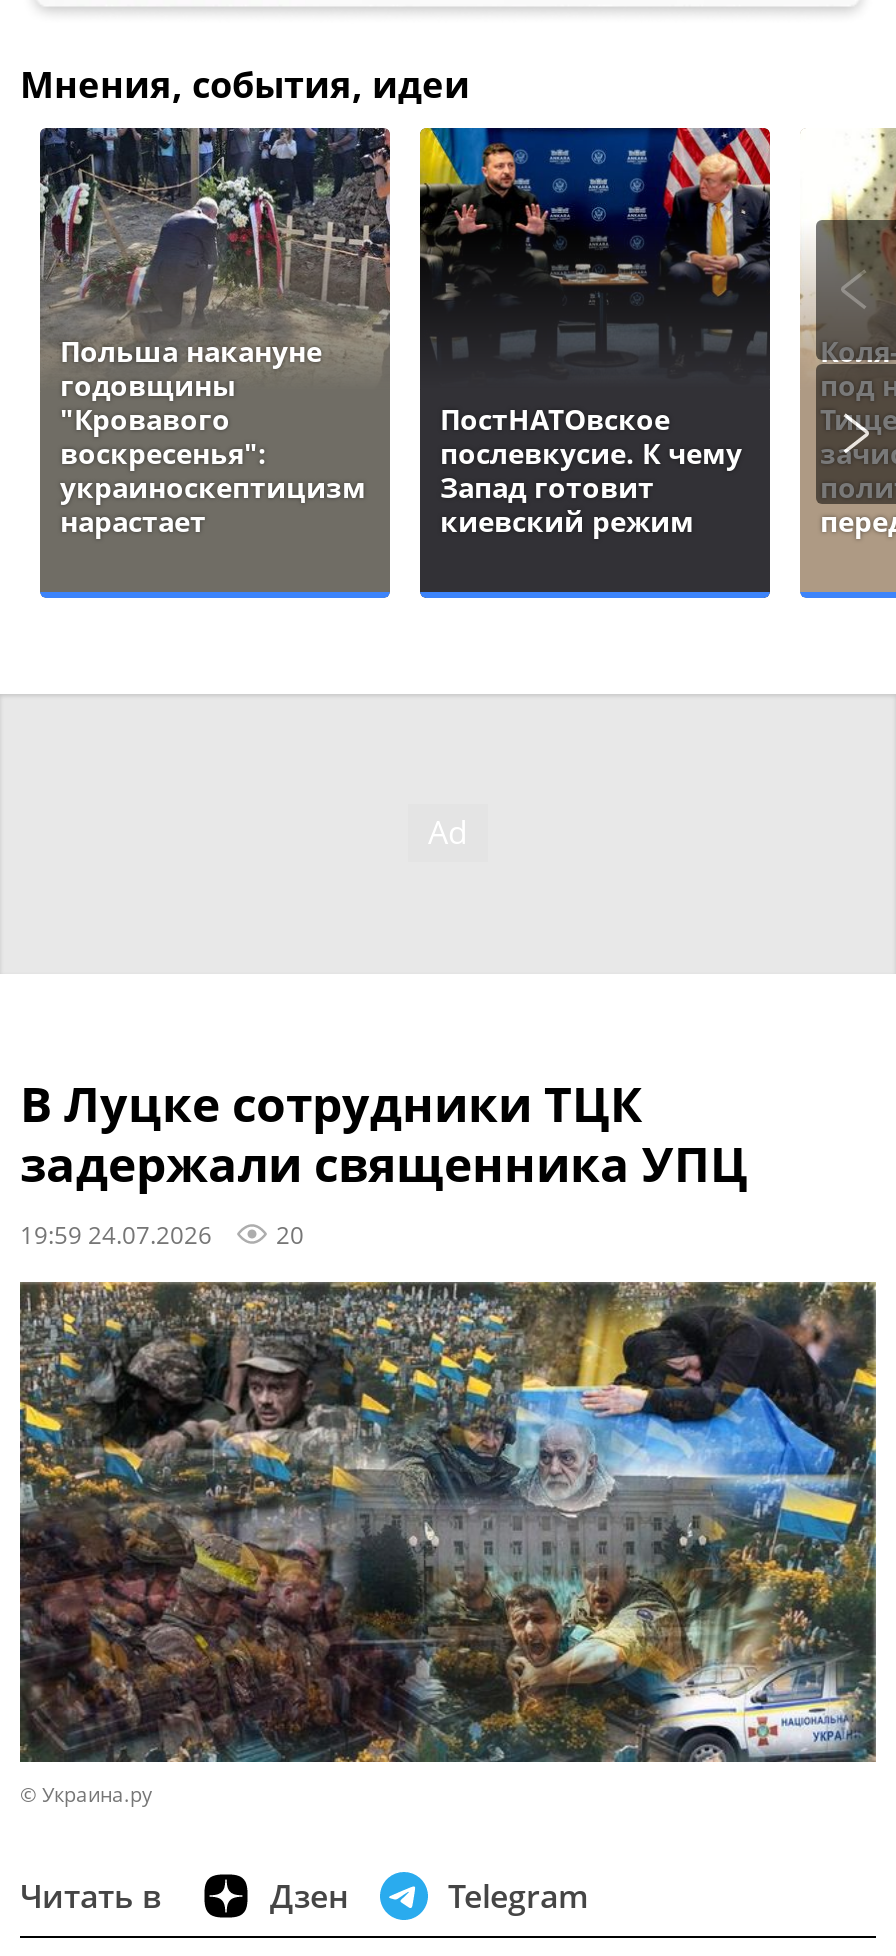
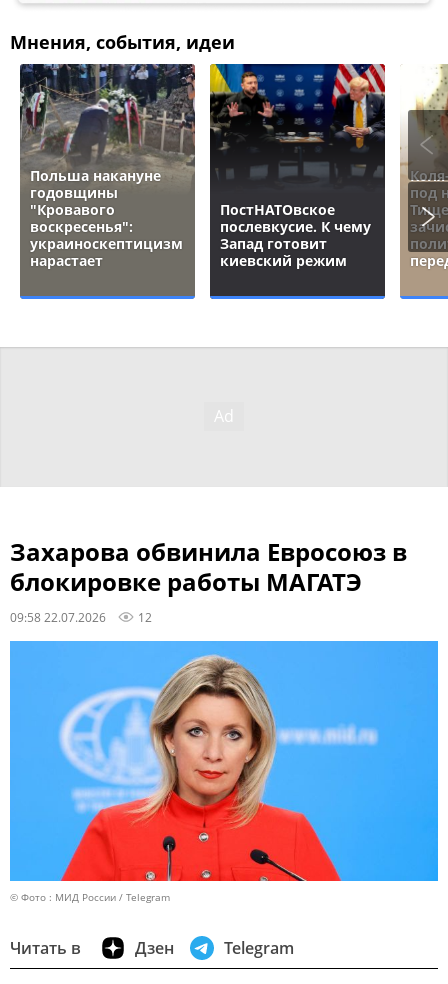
[20,1069,748,1249] В Луцке сотрудники ТЦК | задержали священника УПЦ | 19:59 24.07.2026 | 20 -> [10,535,407,625] Захарова обвинила Евросоюз в | блокировке работы МАГАТЭ | 09:58 22.07.2026 | 12
[18,1280,878,1807] [image] | © Украина.ру -> [9,640,439,904] [image] | © Фото : МИД России / Telegram

